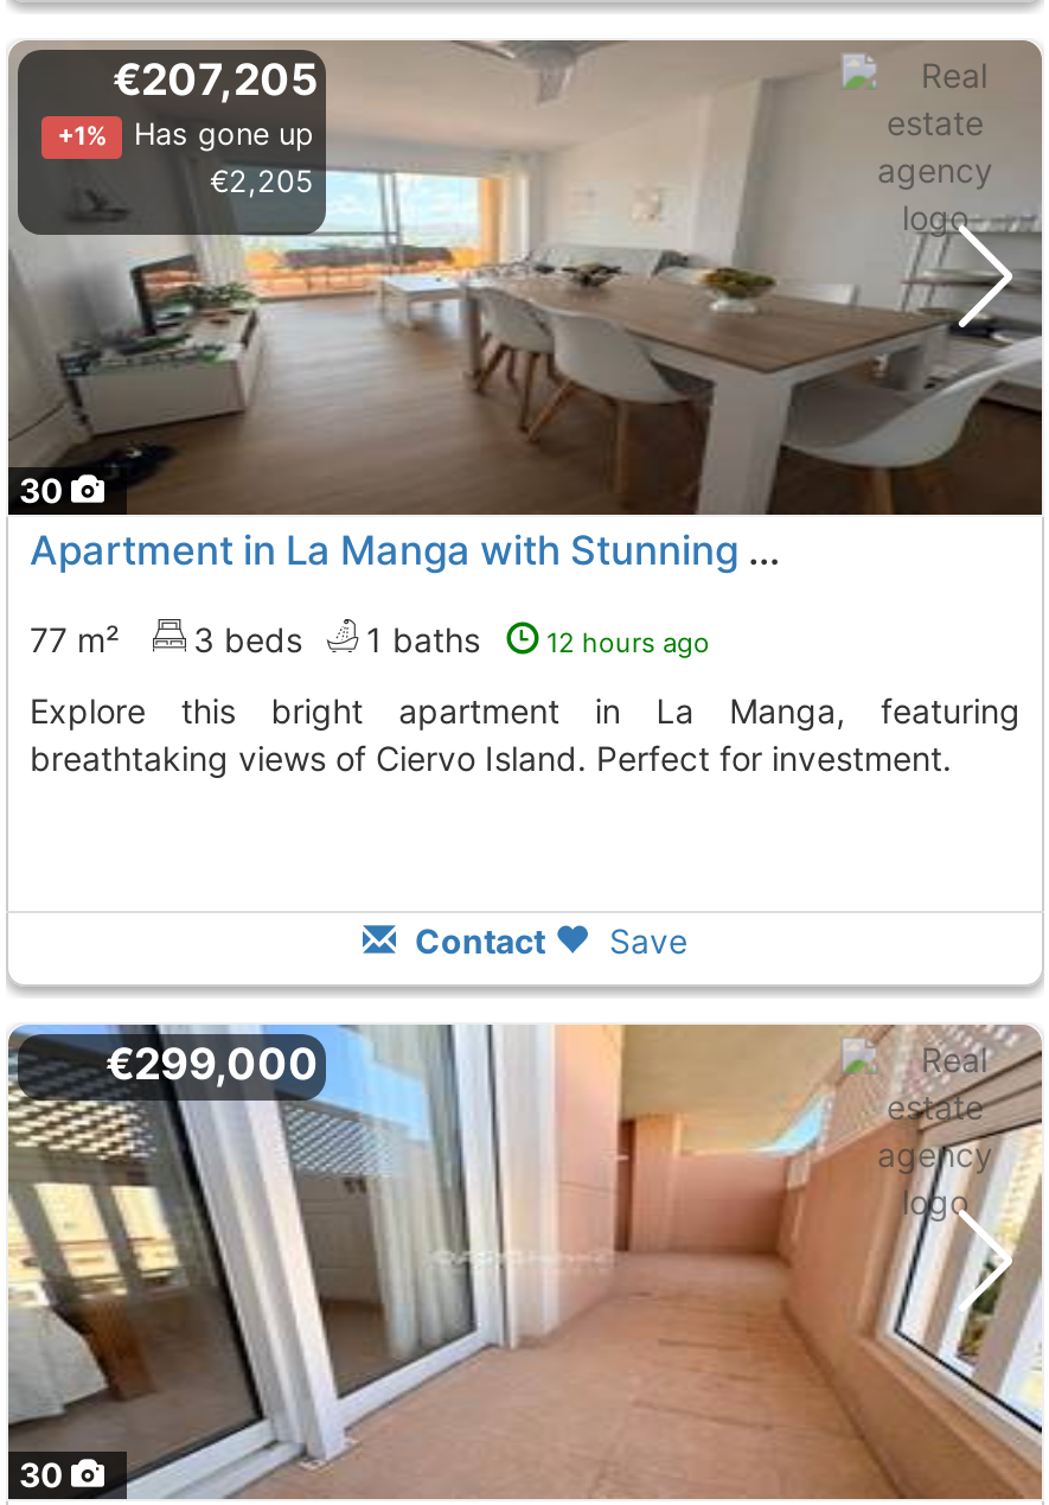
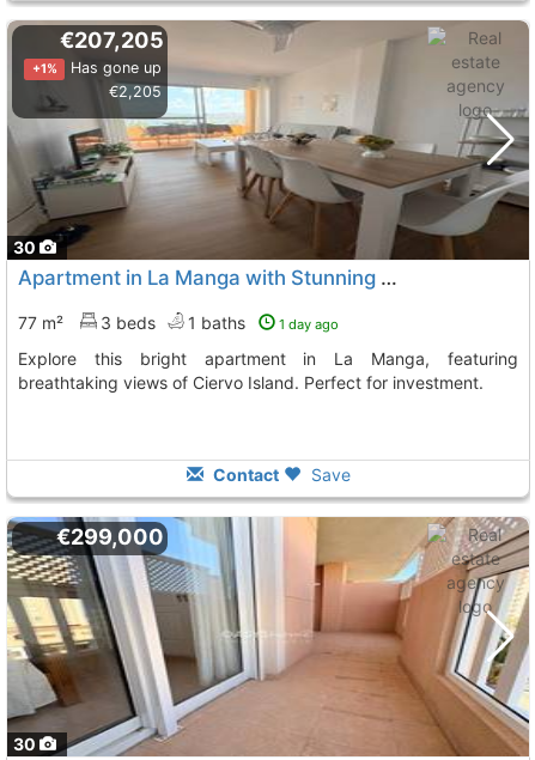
[546,626,710,659] 12 hours ago -> [279,316,339,333] 1 day ago

